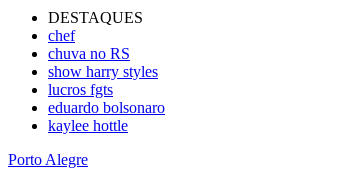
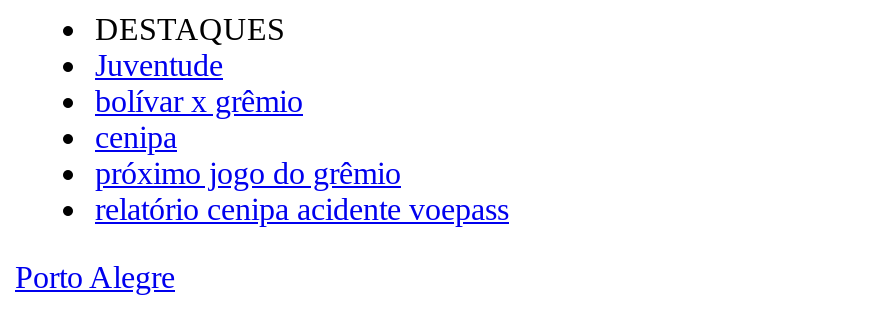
[48,27,165,134] chef | chuva no RS | show harry styles | lucros fgts | eduardo bolsonaro | kaylee hottle -> [95,48,509,226] Juventude | bolívar x grêmio | cenipa | próximo jogo do grêmio | relatório cenipa acidente voepass

